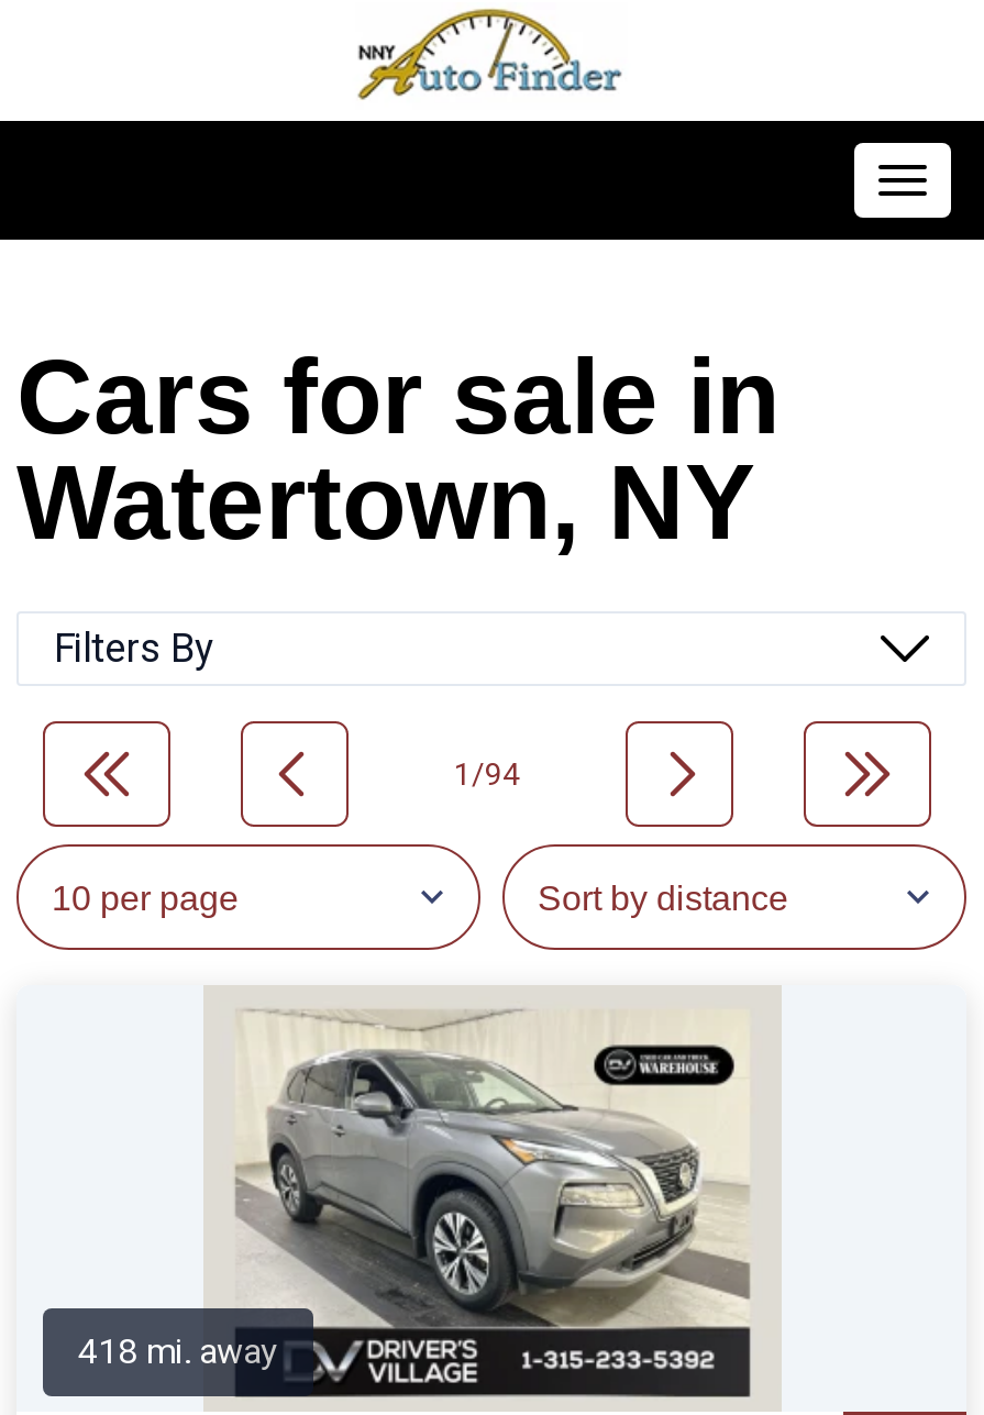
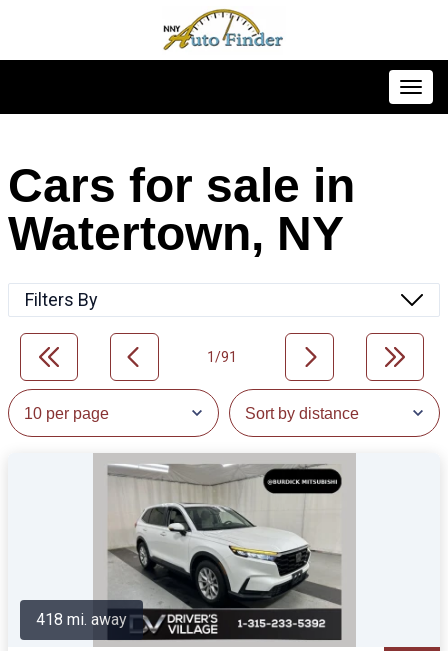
[454,756,520,792] 1/94 -> [207,349,237,365] 1/91
[234,1007,753,1330] [image] -> [106,462,344,609] [image]

